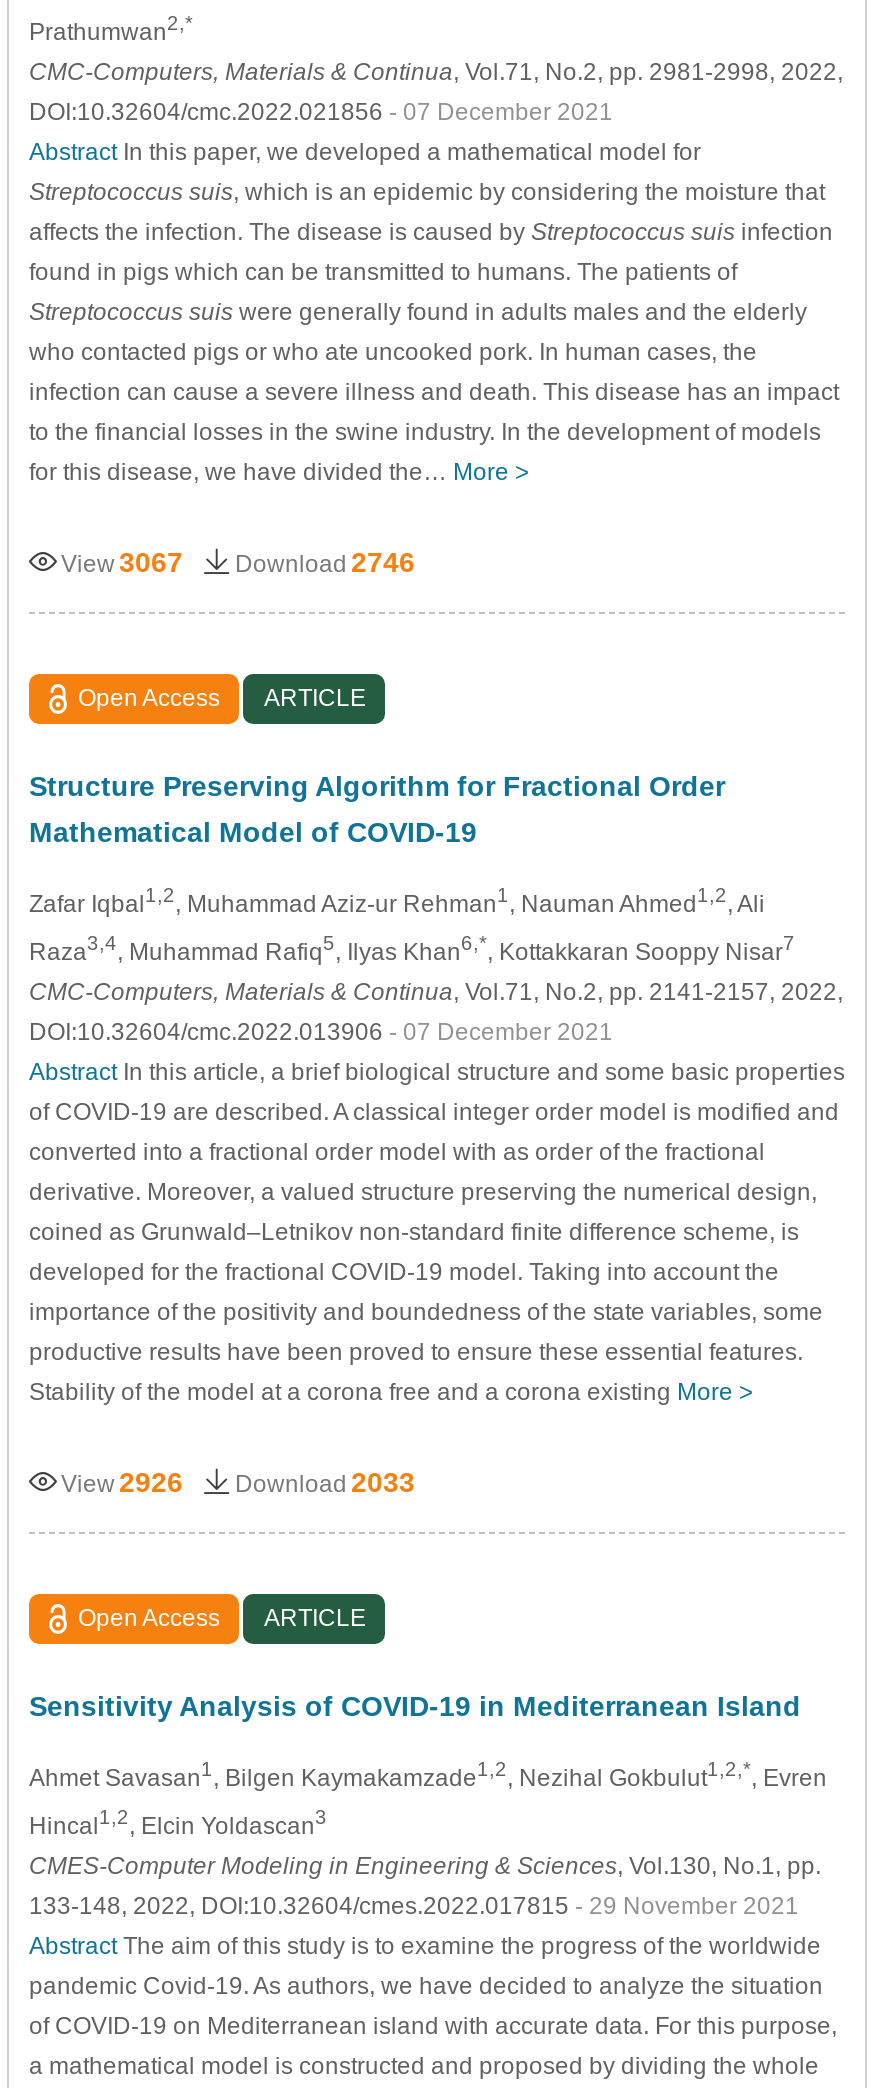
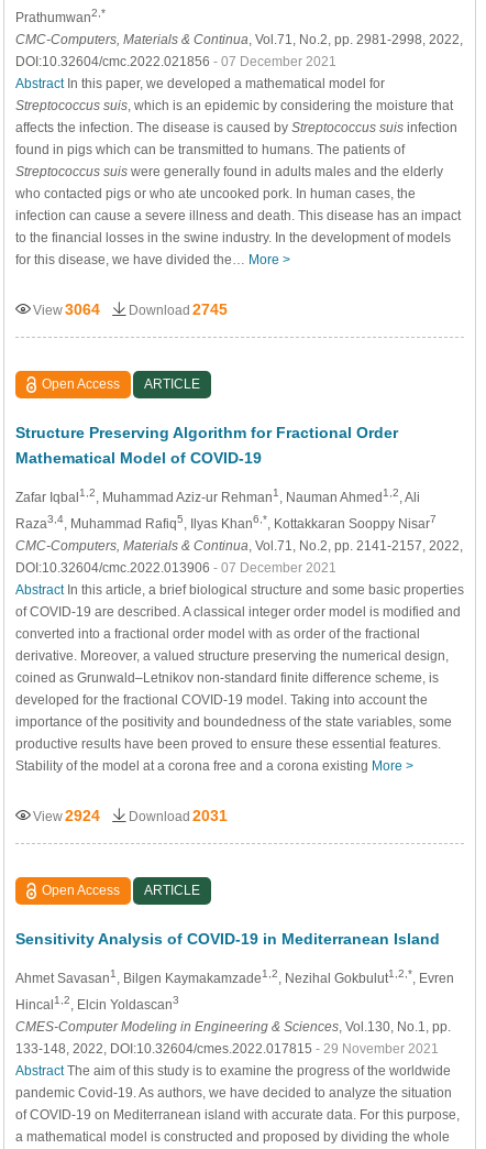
[61,545,183,577] View 3067 -> [33,300,100,318] View 3064
[235,545,415,577] Download 2746 -> [129,300,228,318] Download 2745
[61,1465,183,1497] View 2926 -> [33,806,100,824] View 2924
[235,1465,415,1497] Download 2033 -> [129,806,228,824] Download 2031

